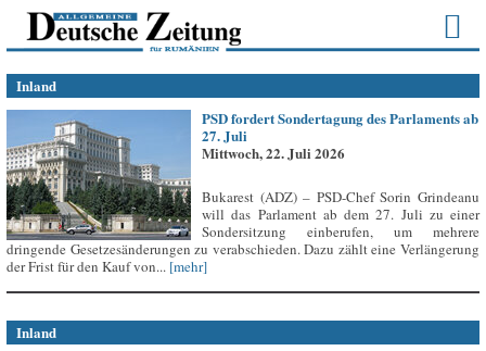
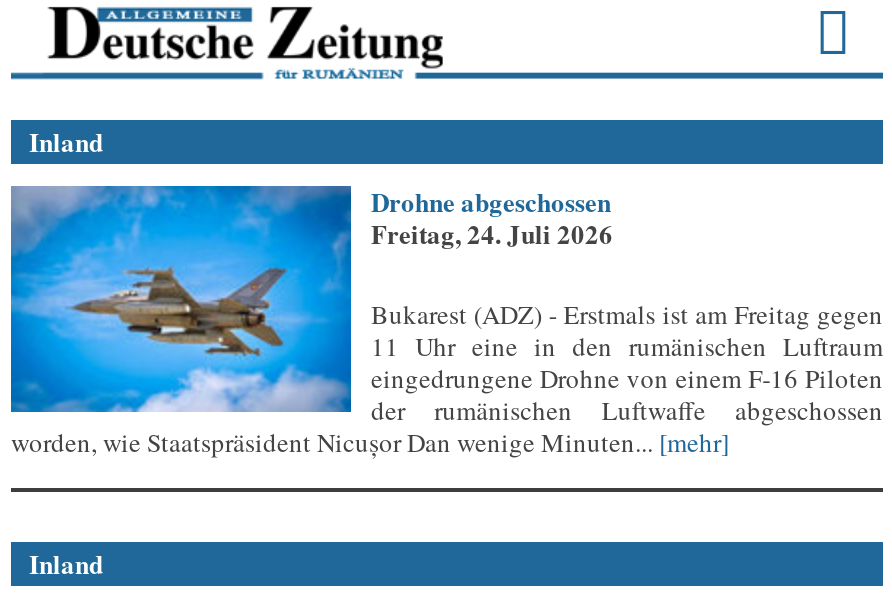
[5,109,479,276] [image] | Bukarest (ADZ) – PSD-Chef Sorin Grindeanu | will das Parlament ab dem 27. Juli zu einer | Sondersitzung einberufen, um mehrere | dringende Gesetzesänderungen zu verabschieden. Dazu zählt eine Verlängerung | der Frist für den Kauf von... [mehr] -> [9,186,883,460] [image] | Bukarest (ADZ) - Erstmals ist am Freitag gegen | 11 Uhr eine in den rumänischen Luftraum | eingedrungene Drohne von einem F-16 Piloten | der rumänischen Luftwaffe abgeschossen | worden, wie Staatspräsident Nicușor Dan wenige Minuten... [mehr]
[202,108,478,163] PSD fordert Sondertagung des Parlaments ab | 27. Juli | Mittwoch, 22. Juli 2026 -> [371,182,613,252] Drohne abgeschossen | Freitag, 24. Juli 2026

